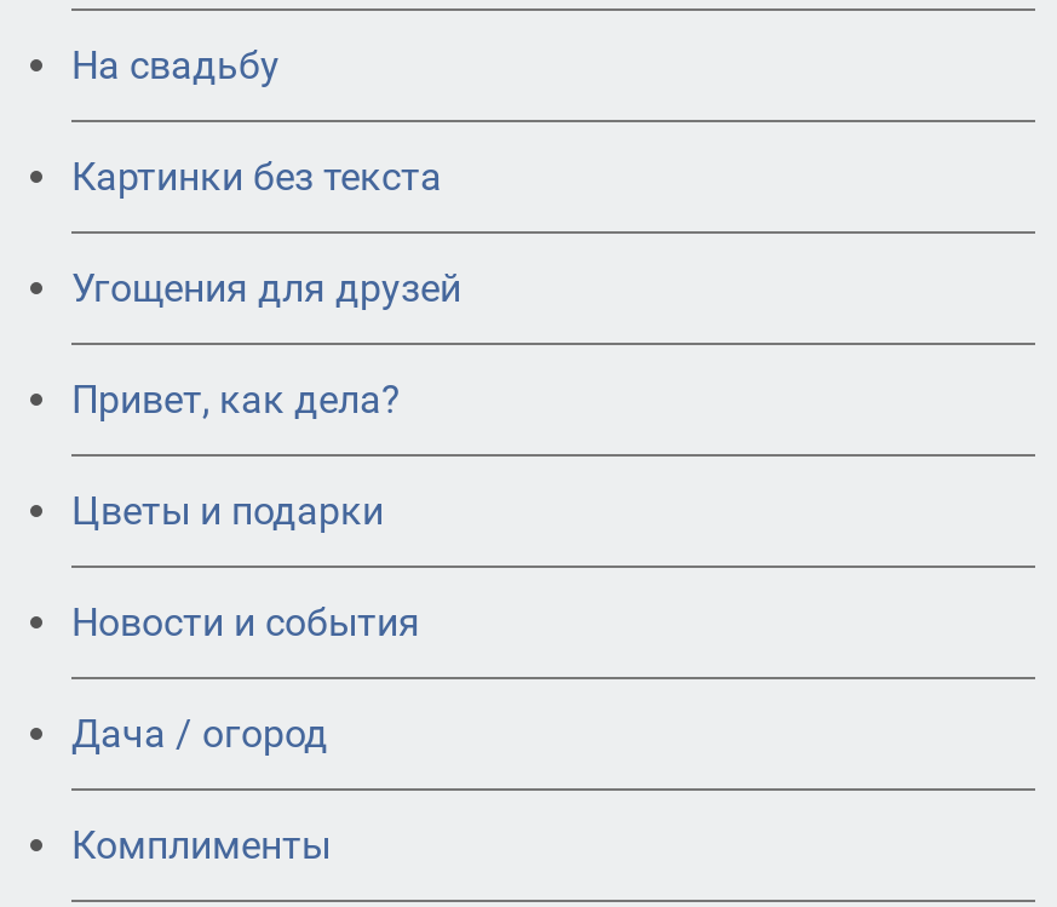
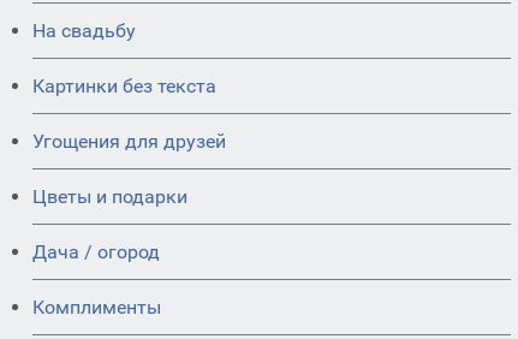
[71,377,401,423] Привет, как дела? -> none
[71,599,420,645] Новости и события -> none

